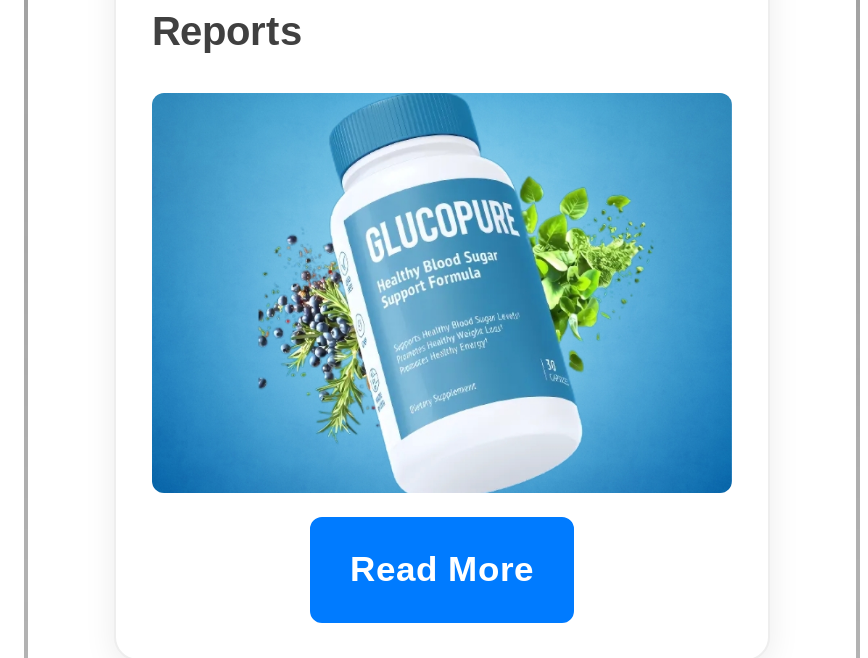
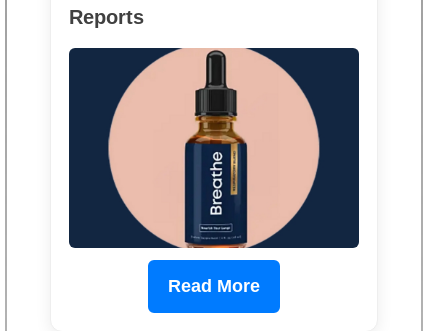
[150,90,734,494] [image] -> [68,47,360,249] [image]

